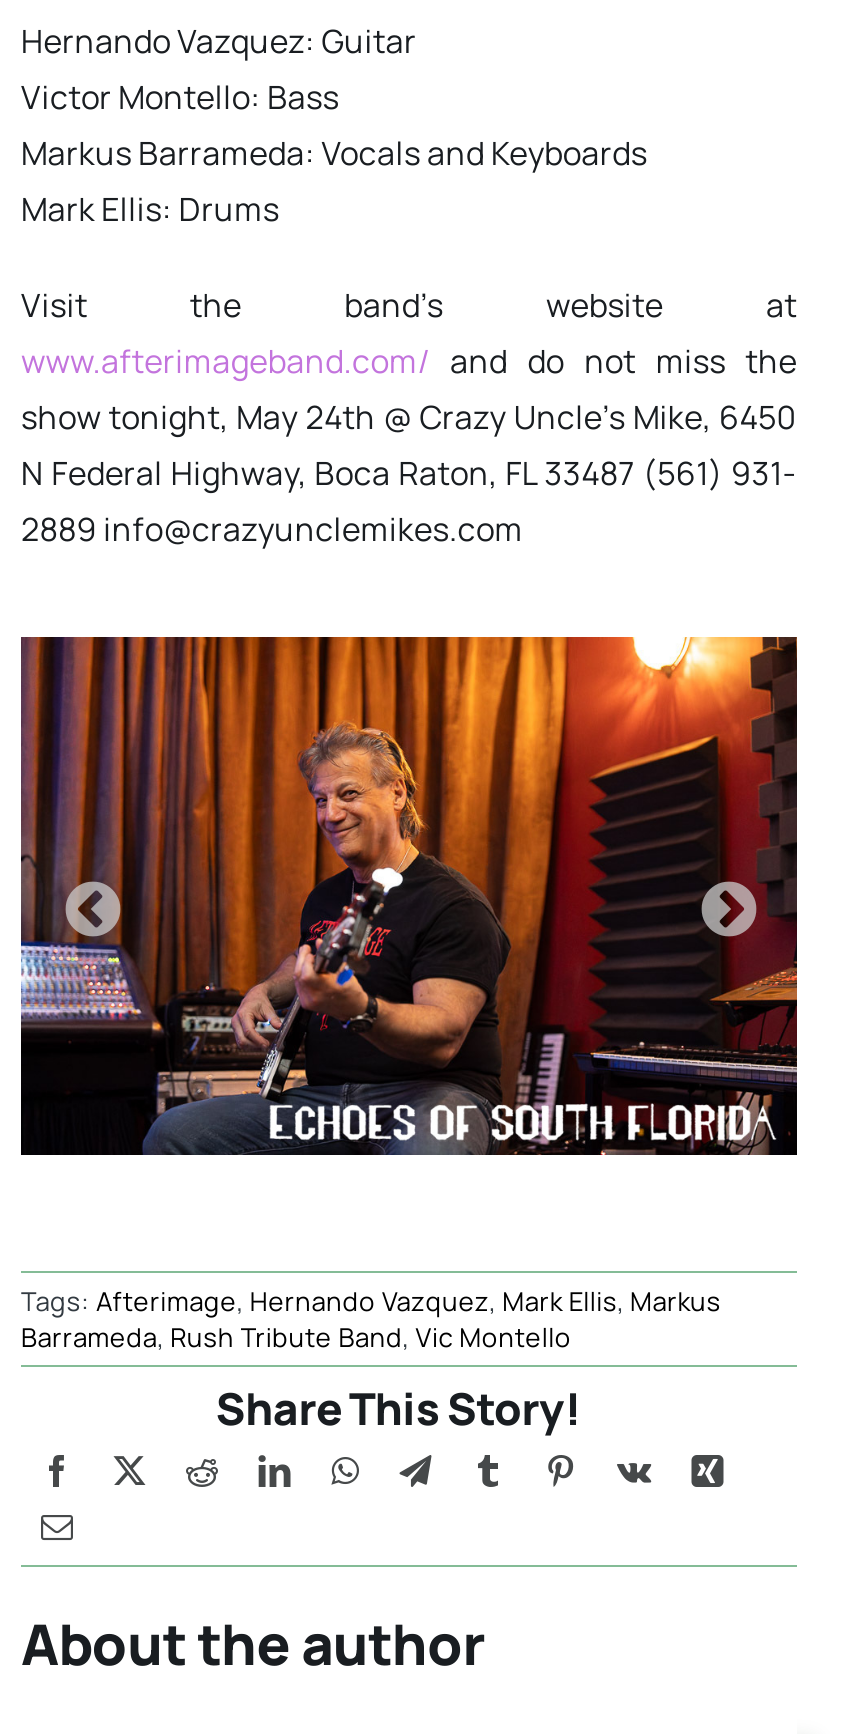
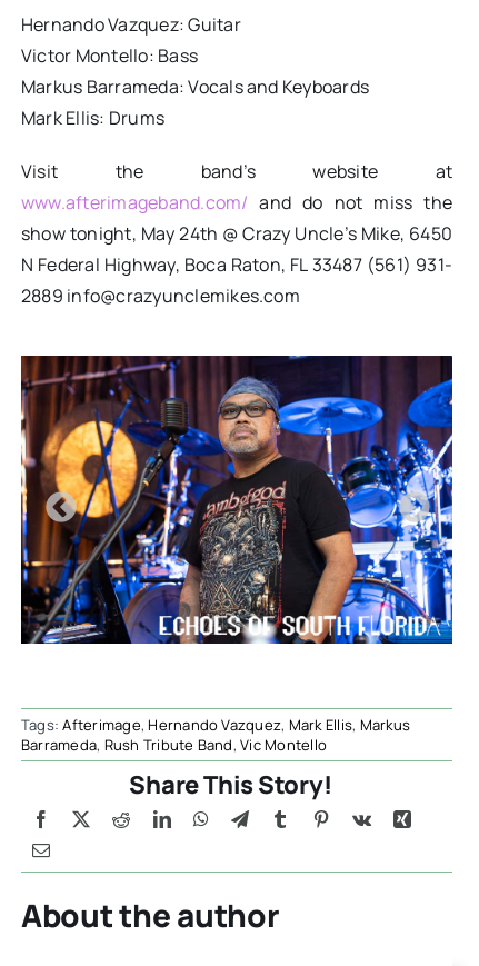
[19,634,799,1158] [image] -> [20,355,453,645] [image]

